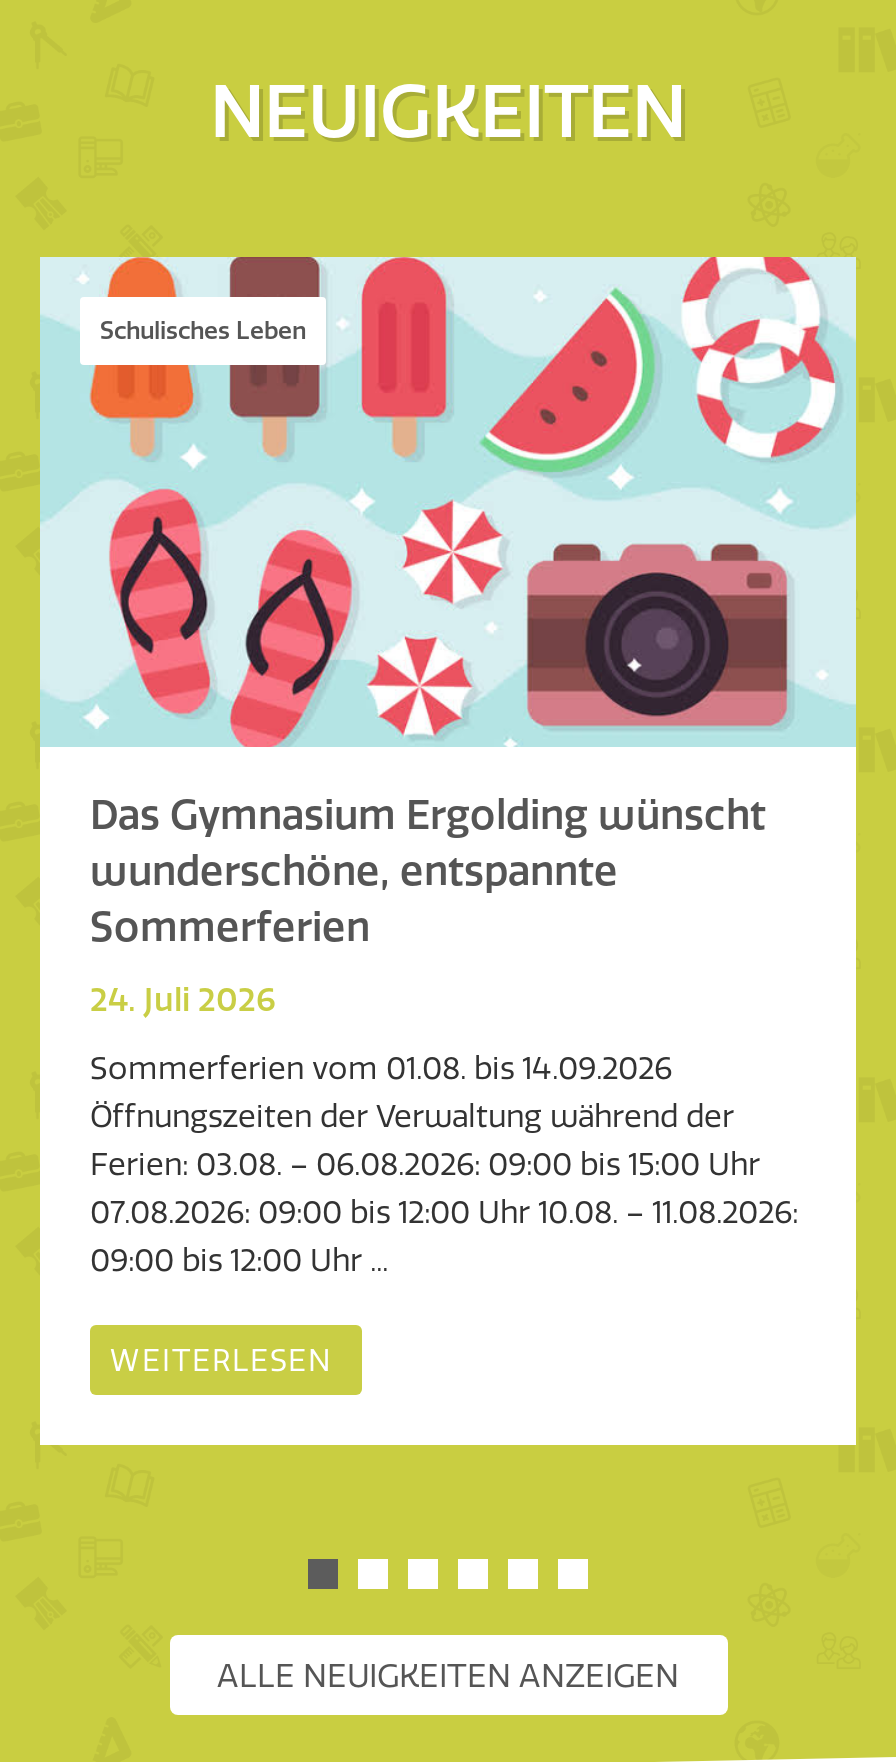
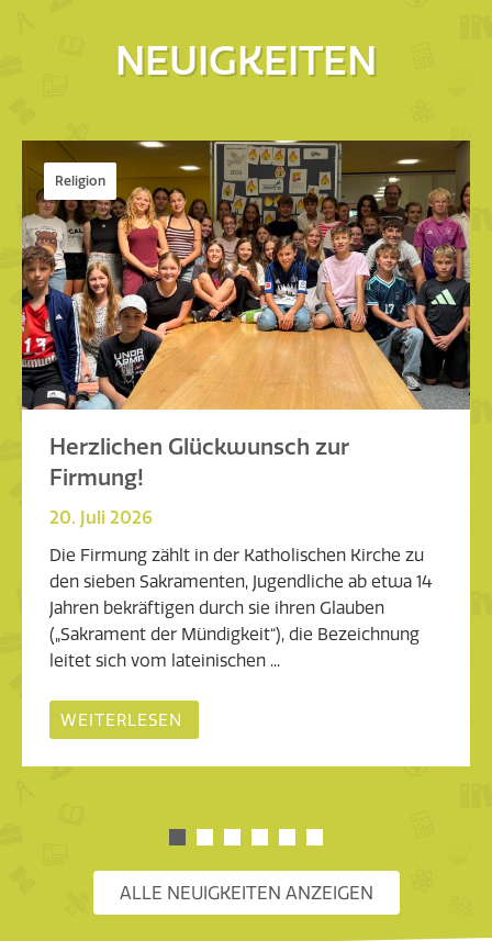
[38,254,858,748] [image] | Schulisches Leben -> [21,139,471,411] [image] | Religion
[90,788,766,950] Das Gymnasium Ergolding wünscht | wunderschöne, entspannte | Sommerferien -> [49,433,349,491] Herzlichen Glückwunsch zur | Firmung!
[90,978,276,1018] 24. Juli 2026 -> [49,506,153,528] 20. Juli 2026
[90,1048,798,1278] Sommerferien vom 01.08. bis 14.09.2026 | Öffnungszeiten der Verwaltung während der | Ferien: 03.08. – 06.08.2026: 09:00 bis 15:00 Uhr | 07.08.2026: 09:00 bis 12:00 Uhr 10.08. – 11.08.2026: | 09:00 bis 12:00 Uhr ... -> [49,545,433,671] Die Firmung zählt in der Katholischen Kirche zu | den sieben Sakramenten, Jugendliche ab etwa 14 | Jahren bekräftigen durch sie ihren Glauben | („Sakrament der Mündigkeit“), die Bezeichnung | leitet sich vom lateinischen ...

